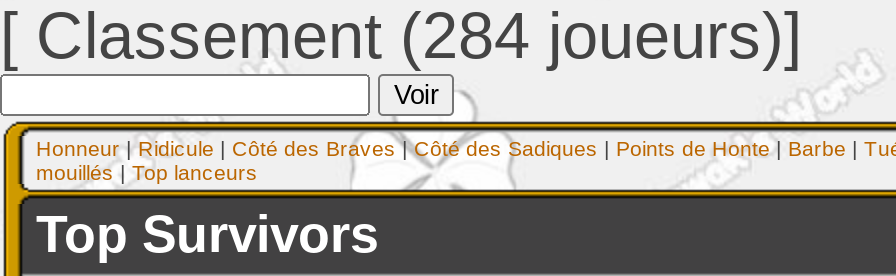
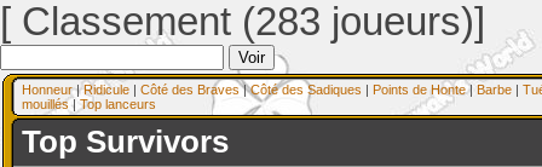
[0,0,802,72] [ Classement (284 joueurs)] -> [0,0,485,44] [ Classement (283 joueurs)]

